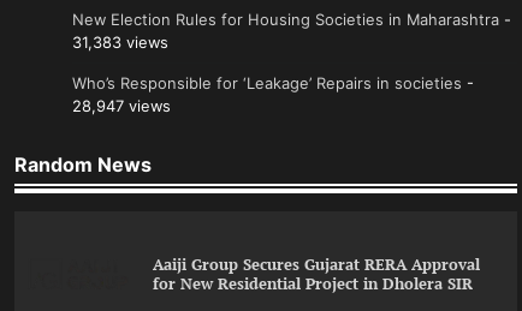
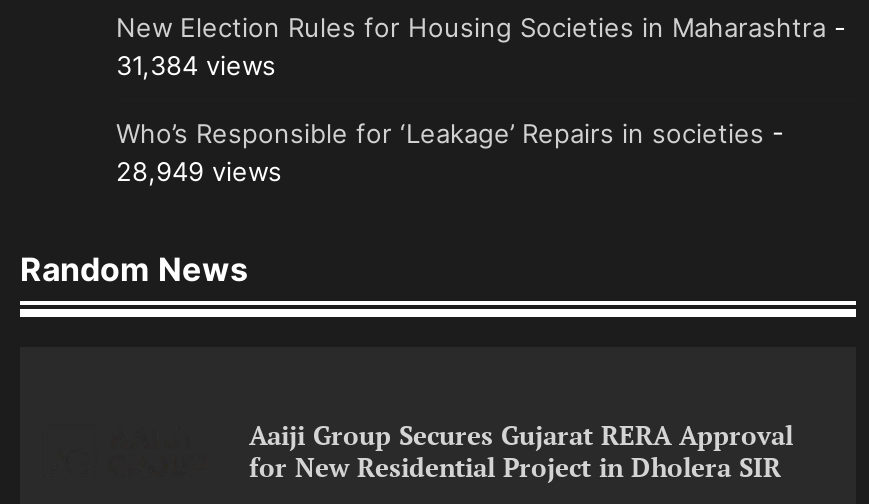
[72,33,168,52] 31,383 views -> [116,50,276,82] 31,384 views
[72,97,171,116] 28,947 views -> [116,156,282,188] 28,949 views

